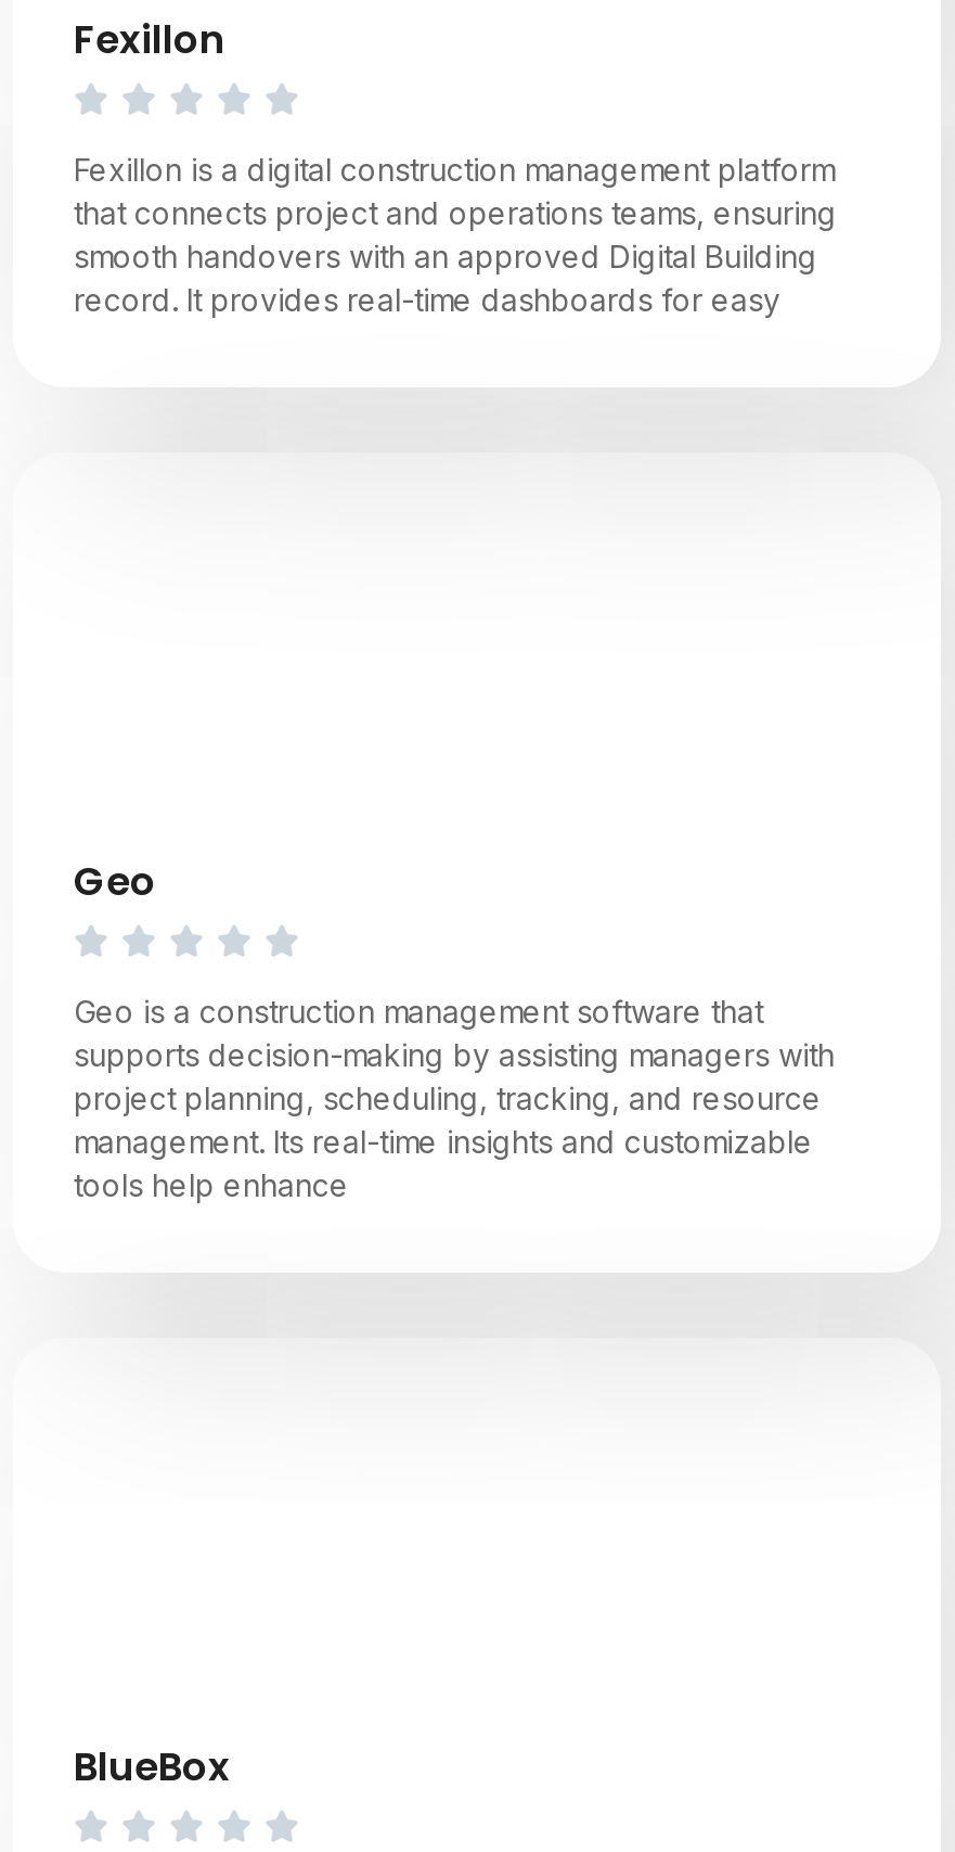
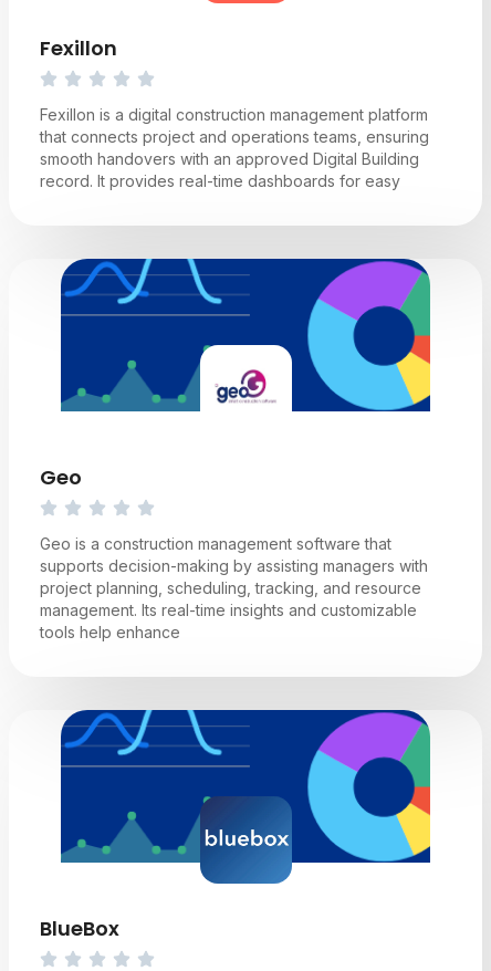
none -> [60,258,431,413] [image]
none -> [60,709,431,885] [image]

